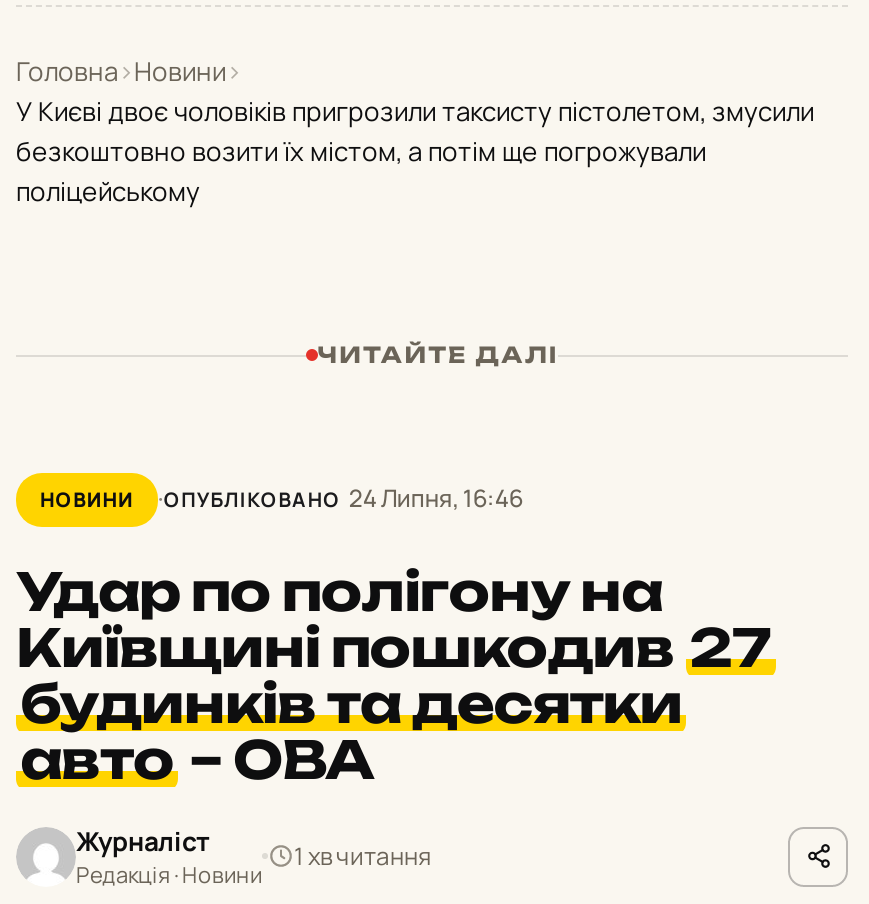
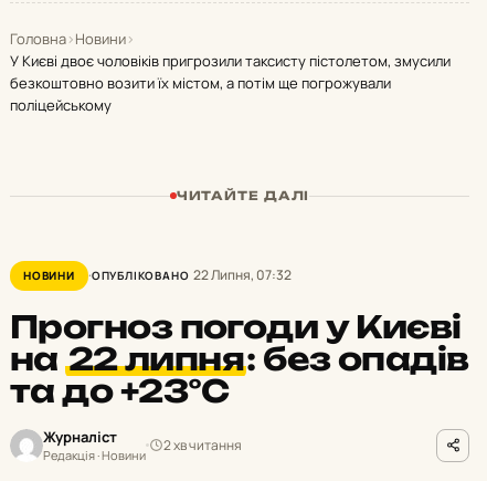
[164,482,523,516] ОПУБЛІКОВАНО 24 Липня, 16:46 -> [91,266,292,285] ОПУБЛІКОВАНО 22 Липня, 07:32
[16,559,771,791] Удар по полігону на | Київщині пошкодив 27 | будинків та десятки | авто – ОВА -> [10,307,469,410] Прогноз погоди у Києві | на 22 липня :без опадів | та до +23°С
[294,839,432,873] 1 хв читання -> [163,436,242,454] 2 хв читання

